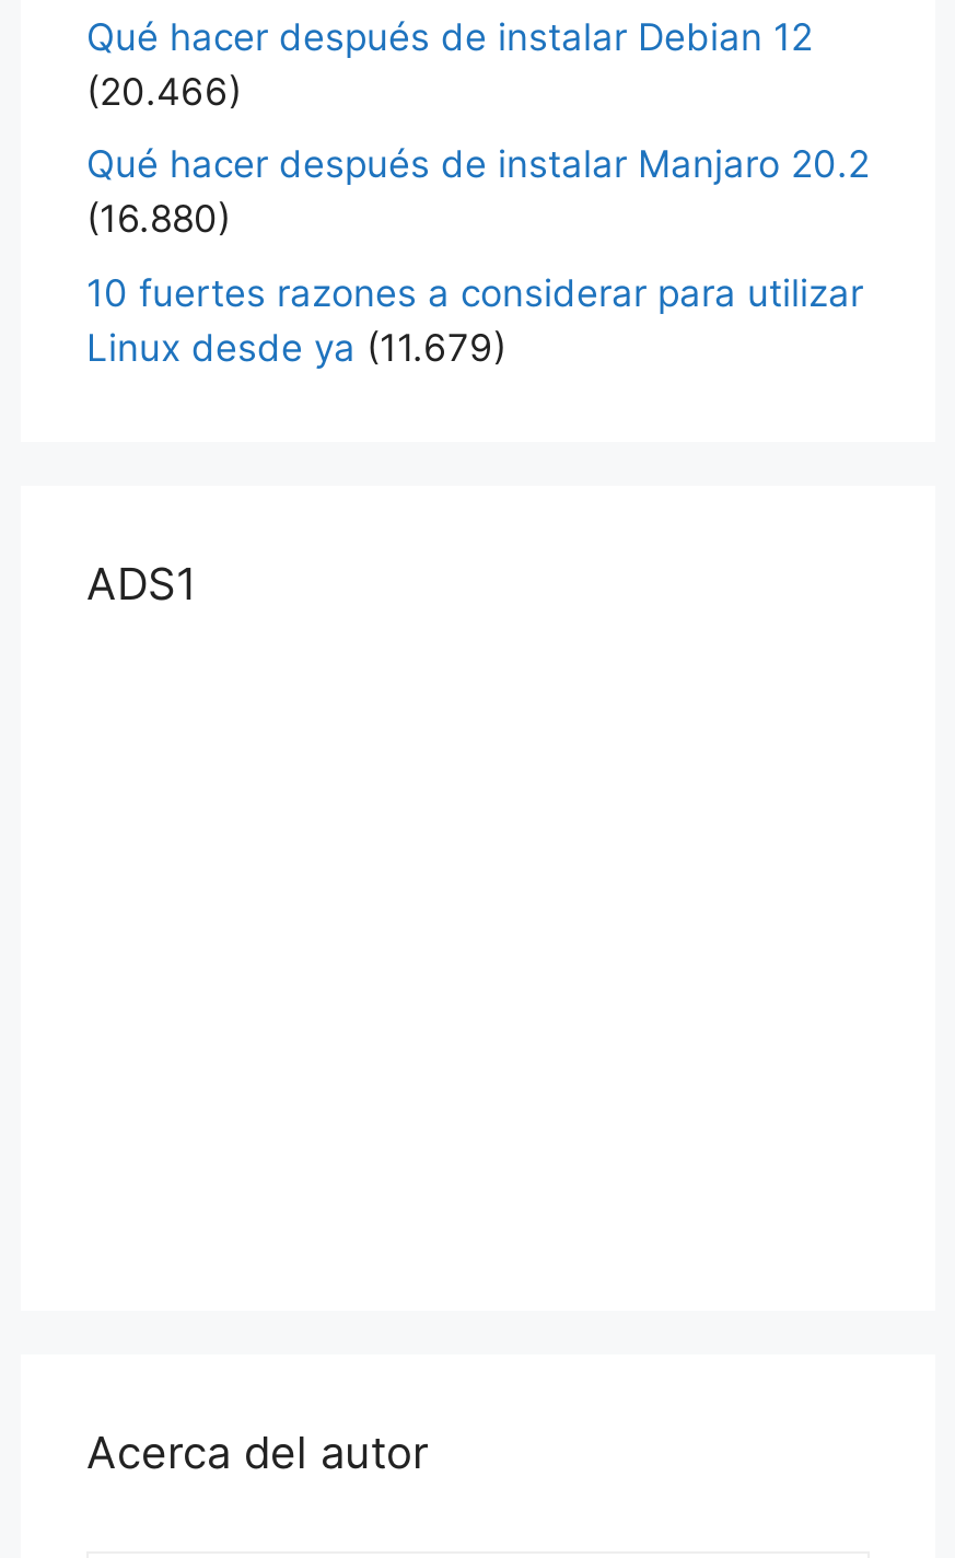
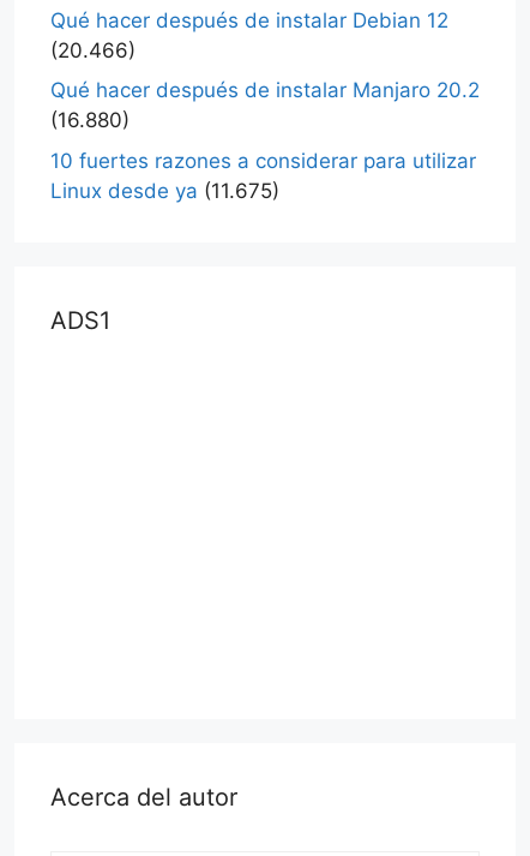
[86,325,506,368] Linux desde ya (11.679) -> [50,179,279,203] Linux desde ya (11.675)

